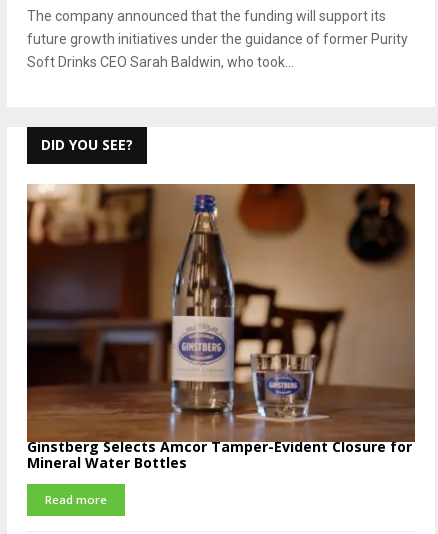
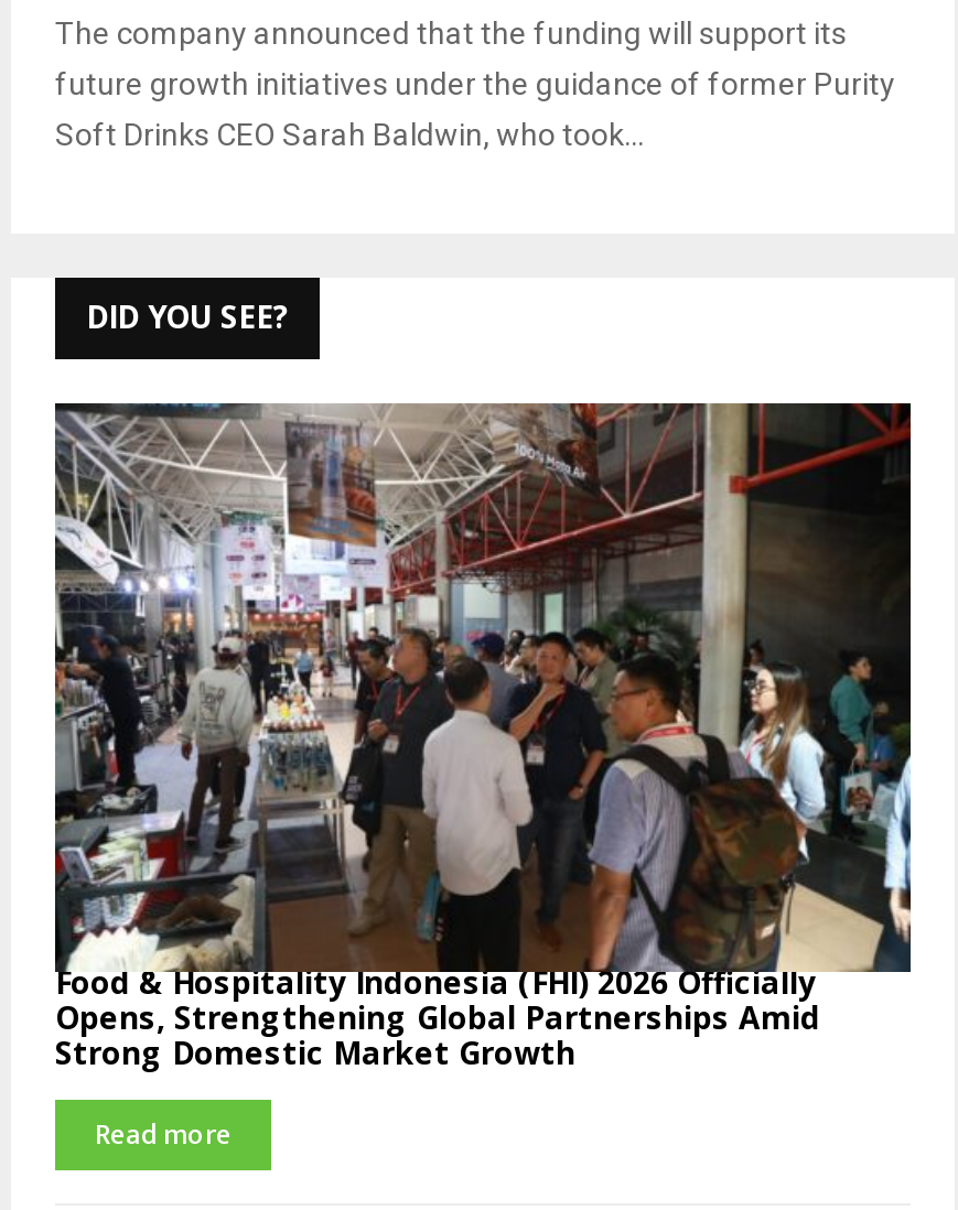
[27,183,416,472] [image] | Ginstberg Selects Amcor Tamper-Evident Closure for | Mineral Water Bottles -> [53,401,913,1074] [image] | Food & Hospitality Indonesia (FHI) 2026 Officially | Opens, Strengthening Global Partnerships Amid | Strong Domestic Market Growth

